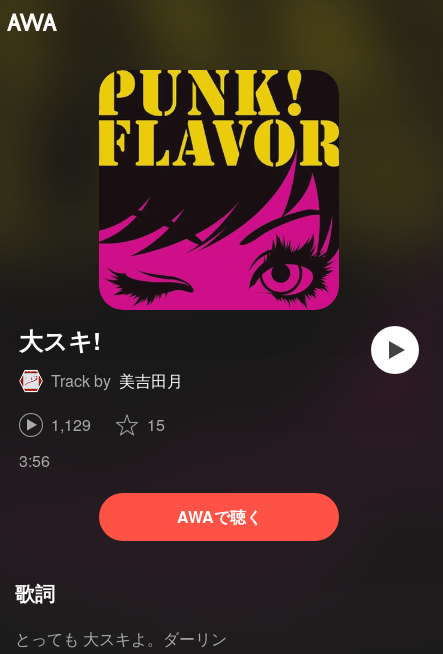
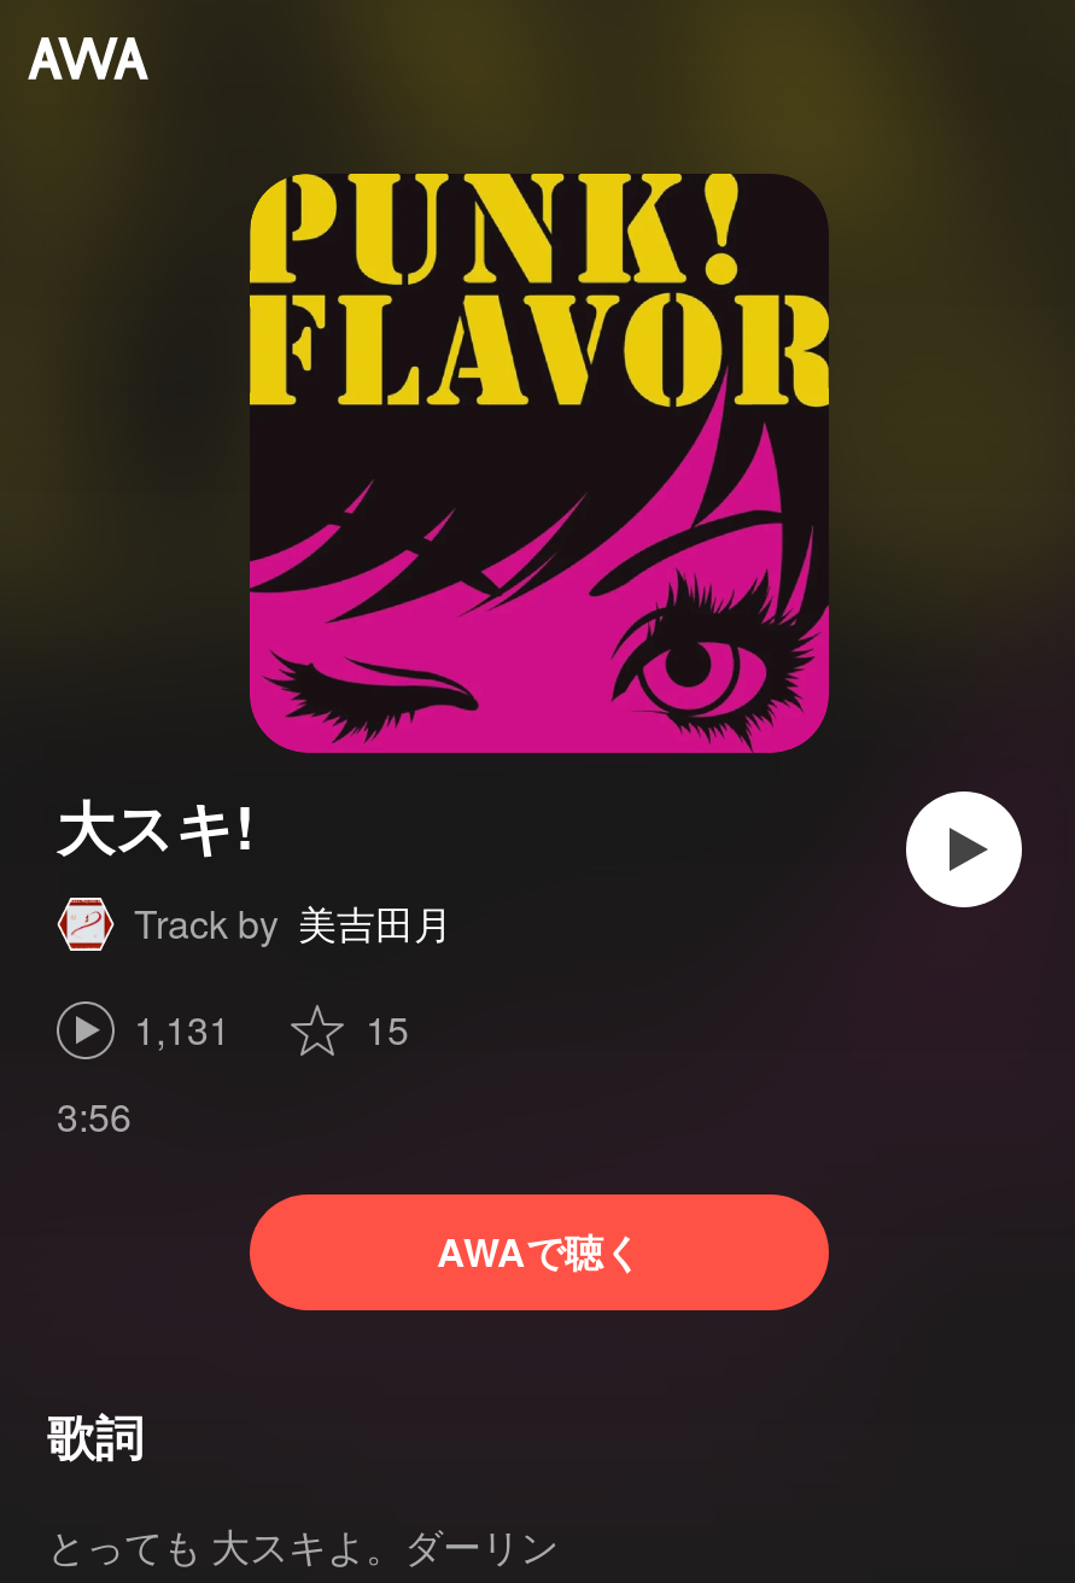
[51,413,91,436] 1,129 -> [134,1001,230,1057] 1,131

